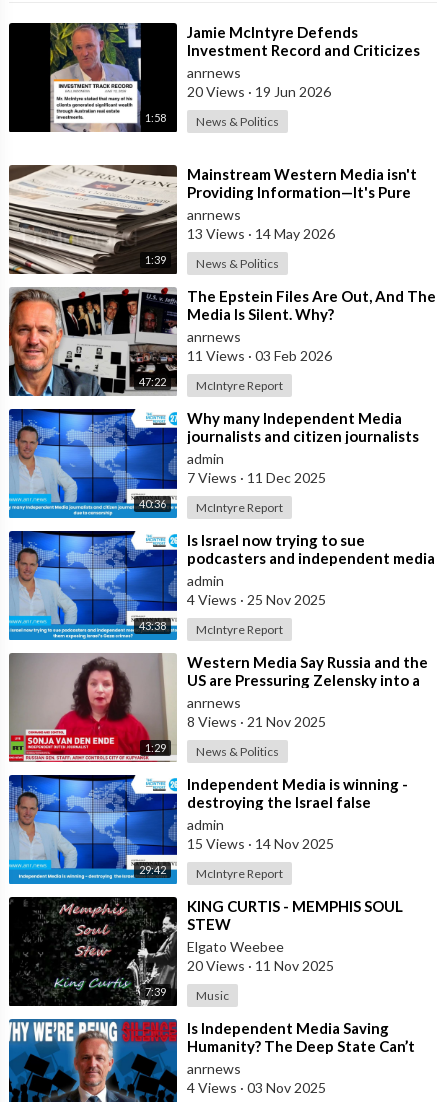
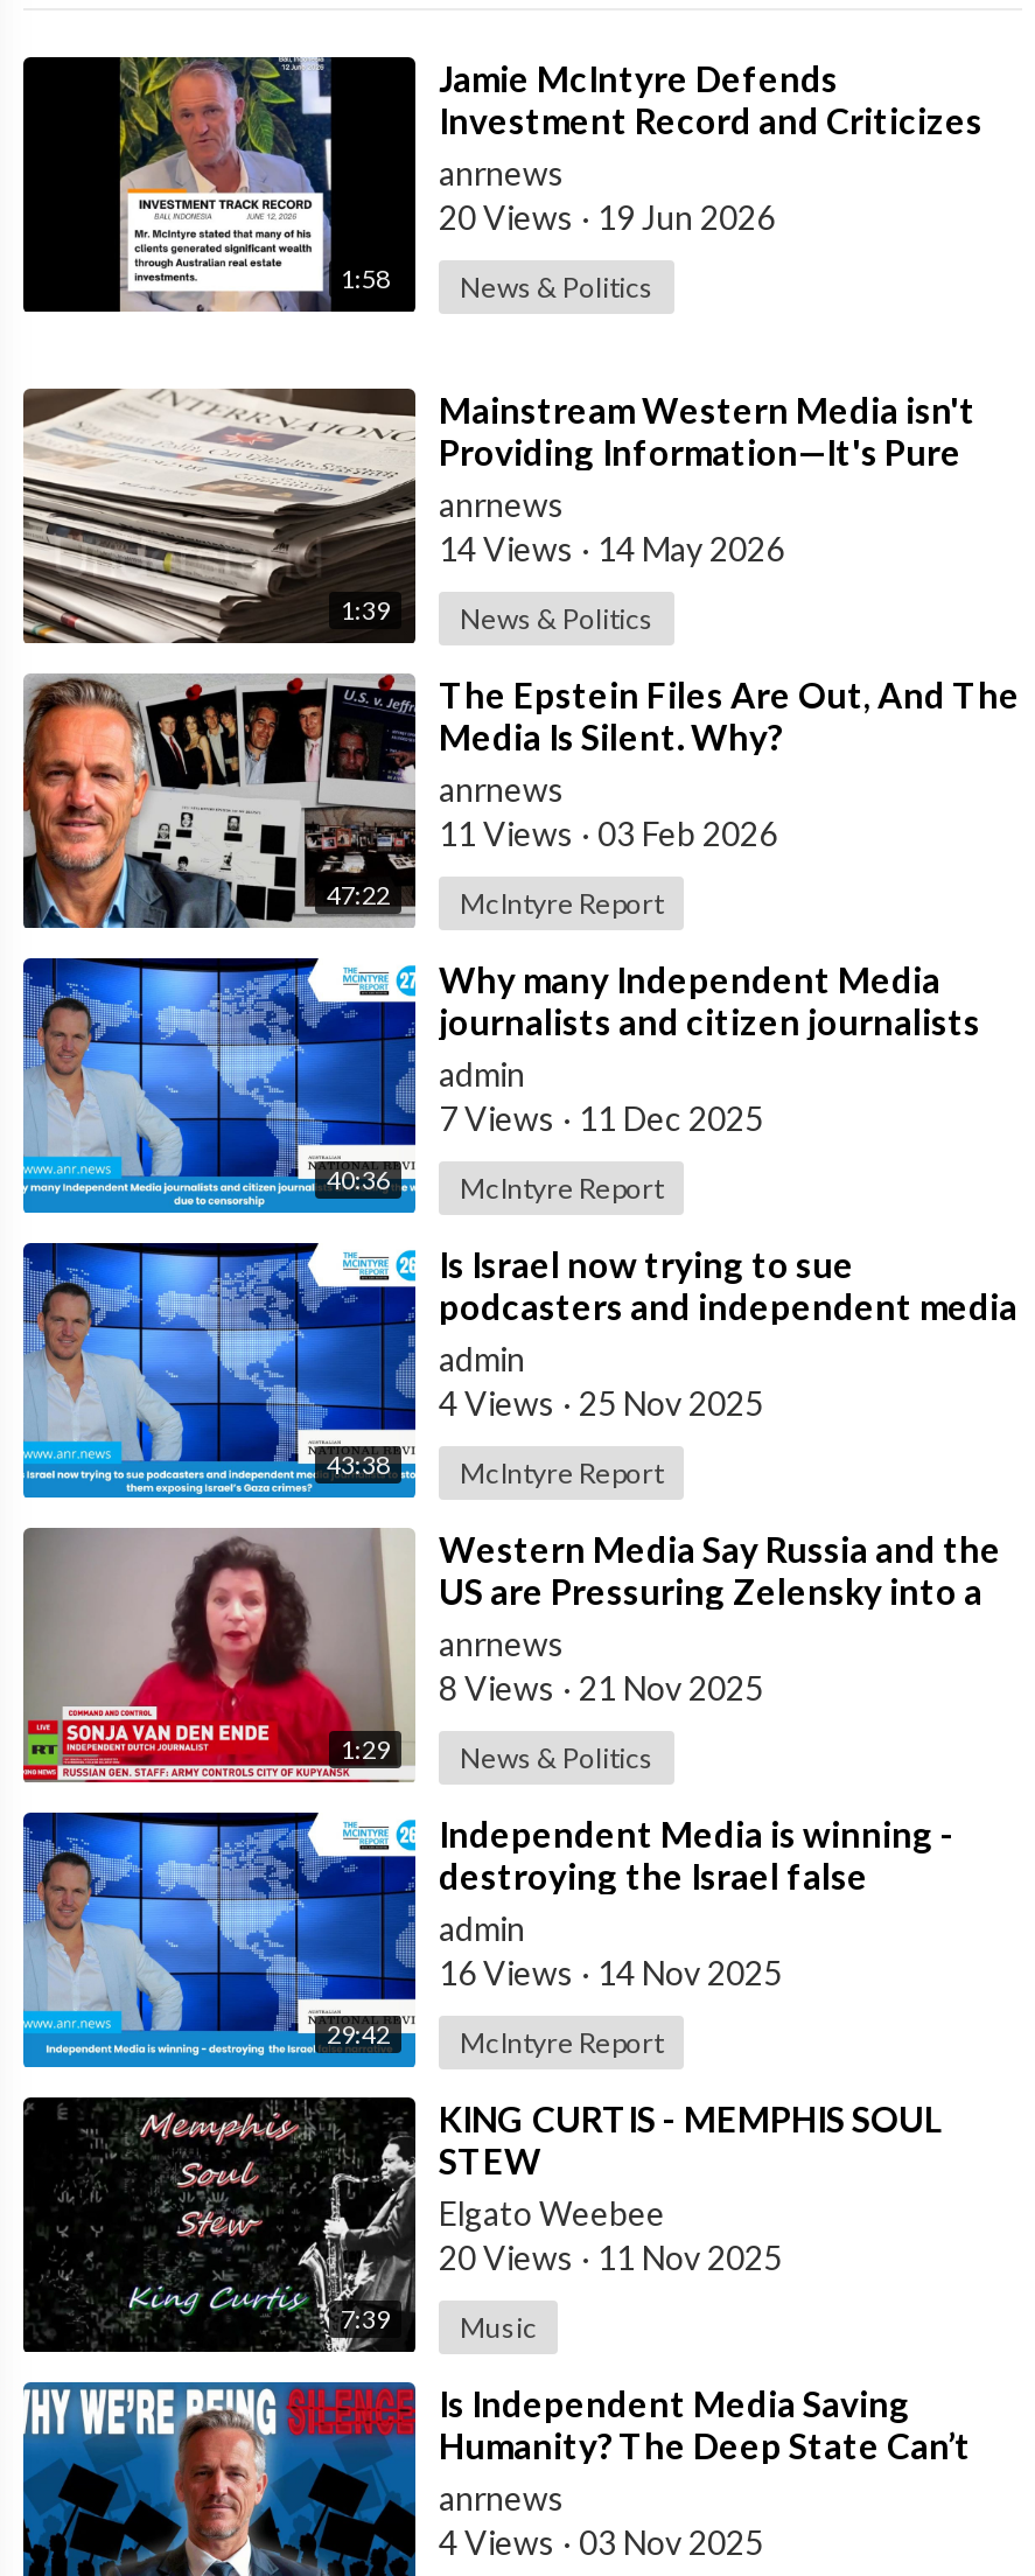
[187,225,335,242] 13 Views · 14 May 2026 -> [439,528,784,568] 14 Views · 14 May 2026
[187,835,334,852] 15 Views · 14 Nov 2025 -> [439,1952,782,1992] 16 Views · 14 Nov 2025

